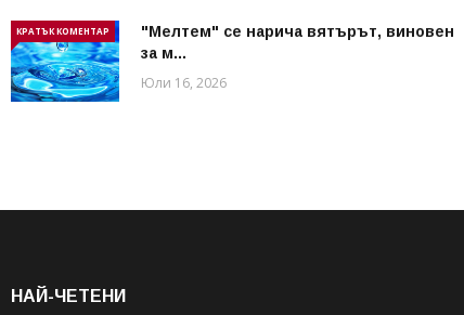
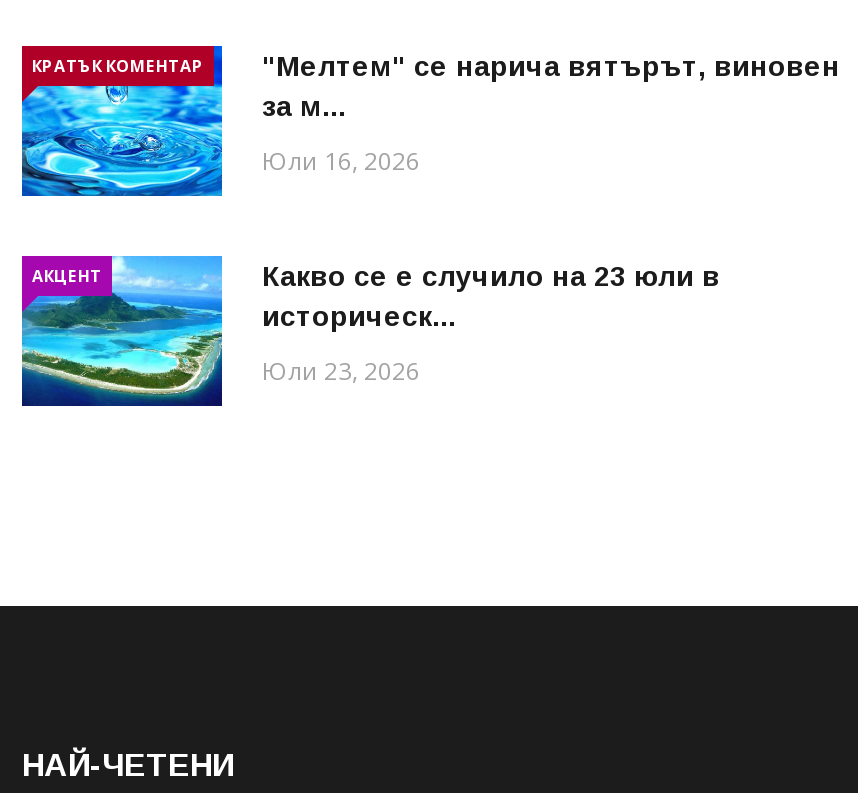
none -> [20,254,720,408] [image] | АКЦЕНТ | Какво се е случило на 23 юли в | историческ... | Юли 23, 2026

